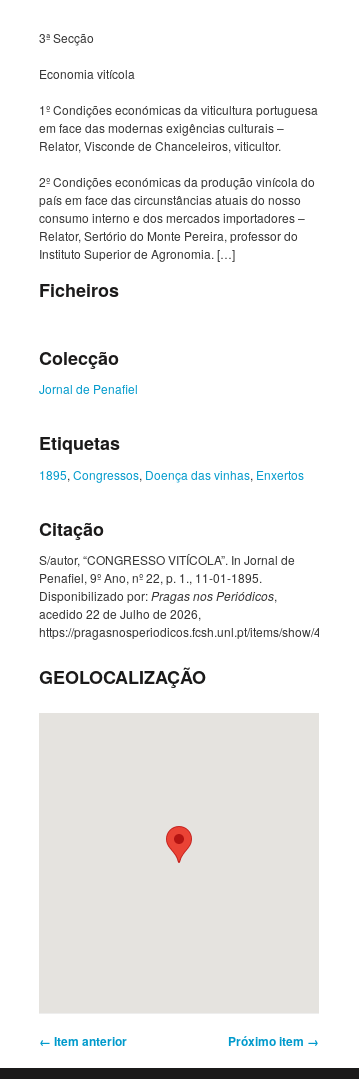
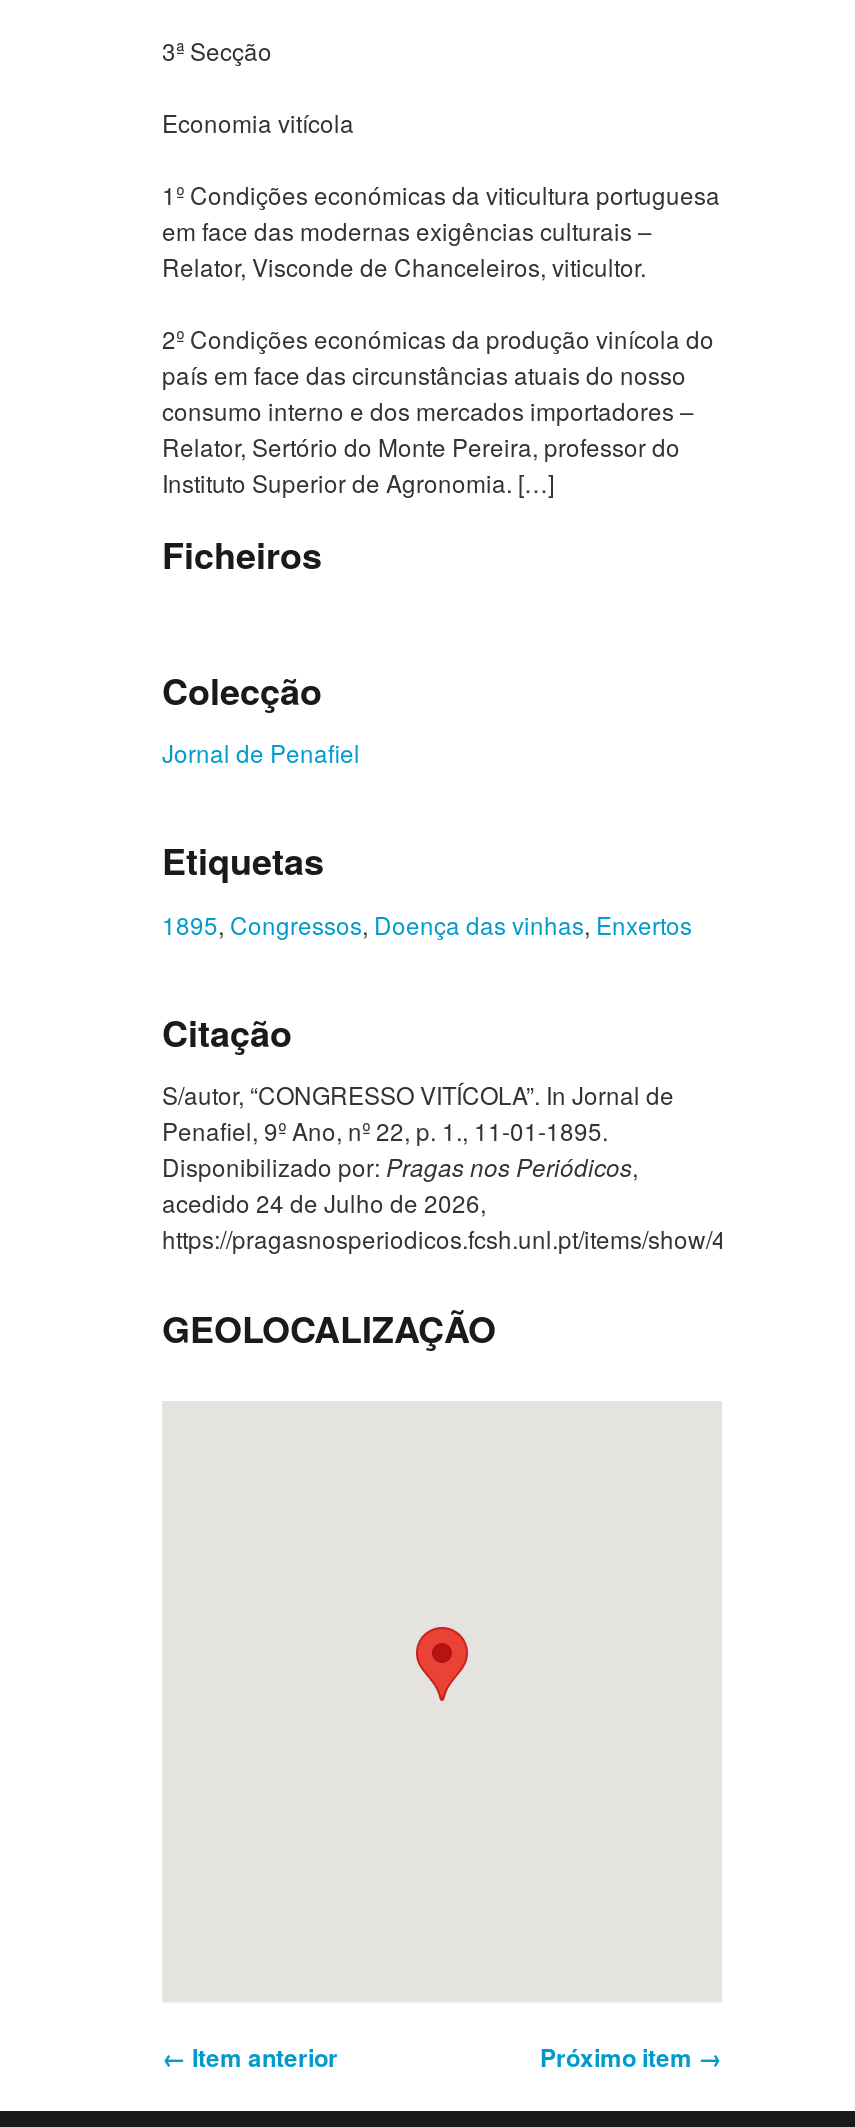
[39,605,201,622] acedido 22 de Julho de 2026, -> [162,1185,486,1219] acedido 24 de Julho de 2026,

